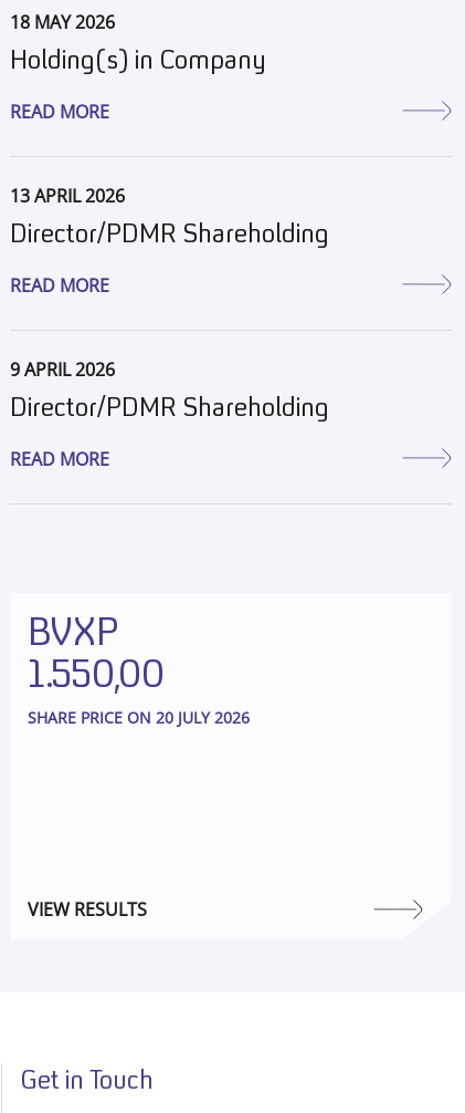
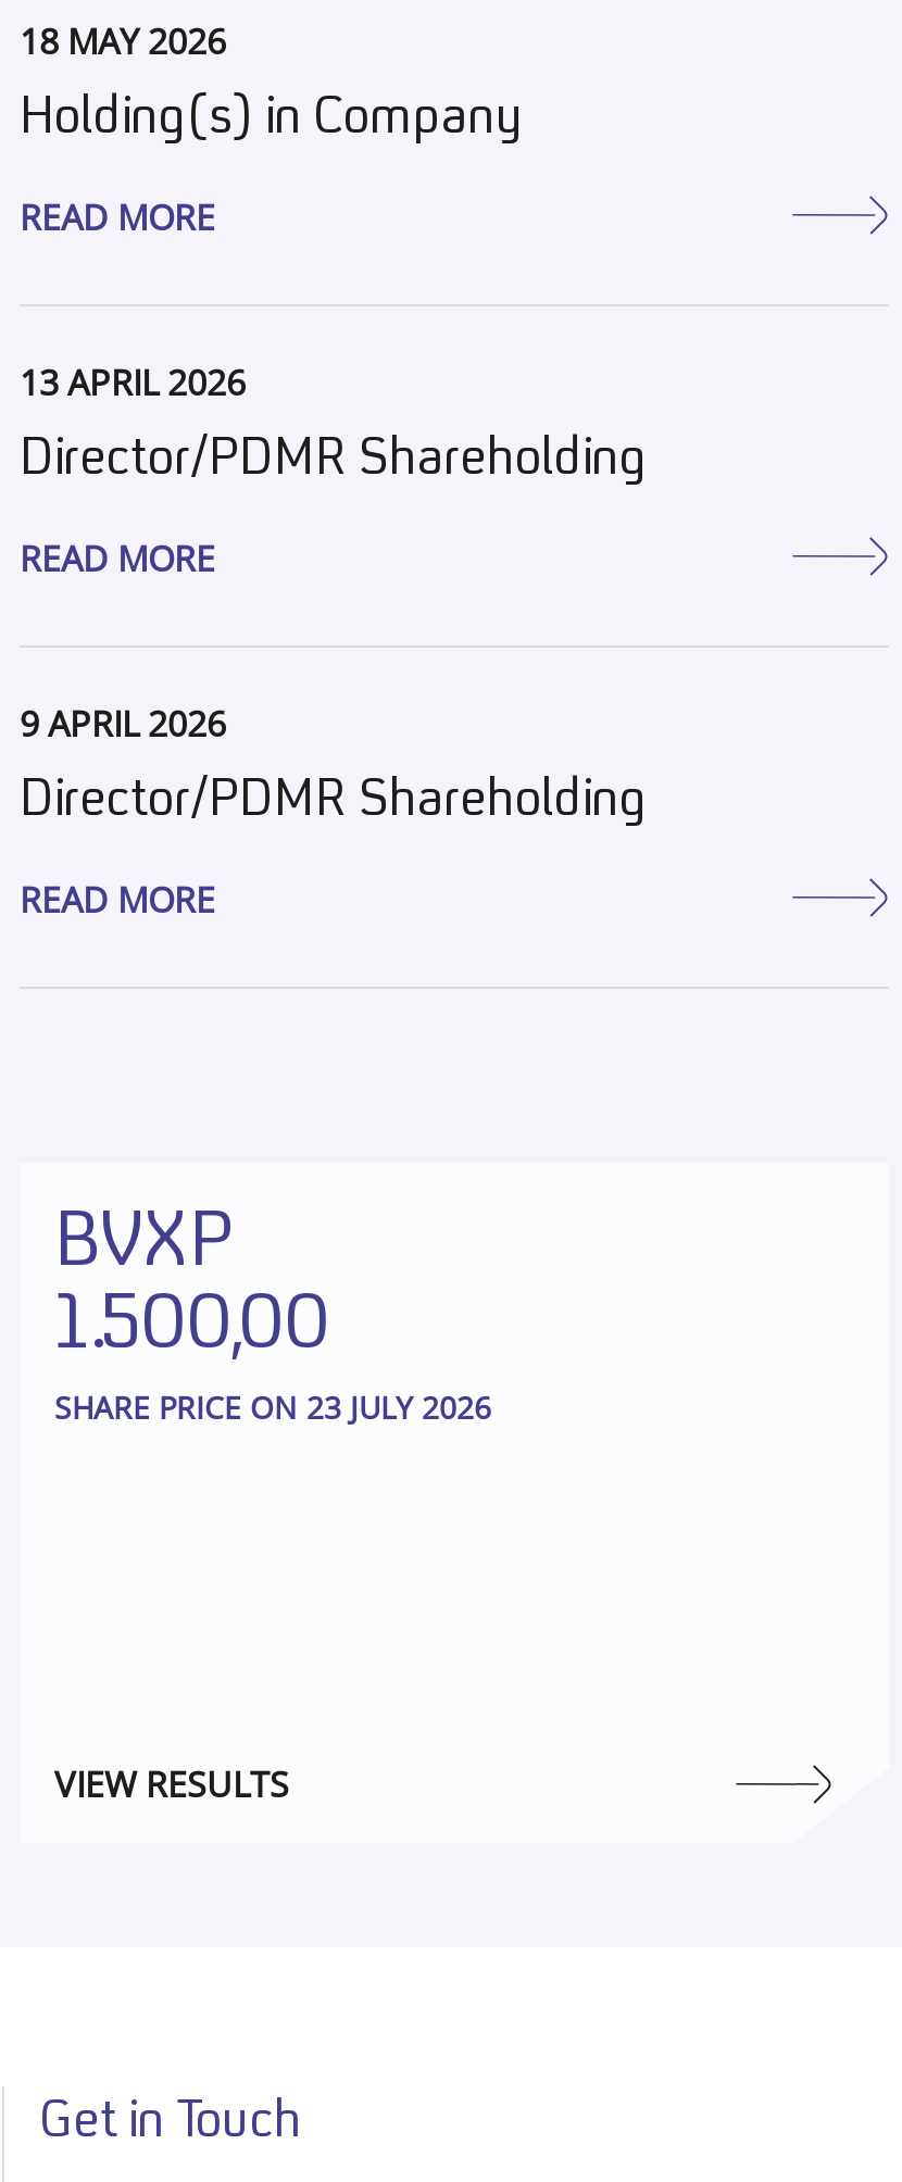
[28,649,165,698] 1.550,00 -> [54,1274,330,1369] 1.500,00
[28,707,250,728] SHARE PRICE ON 20 JULY 2026 -> [54,1387,491,1428] SHARE PRICE ON 23 JULY 2026

